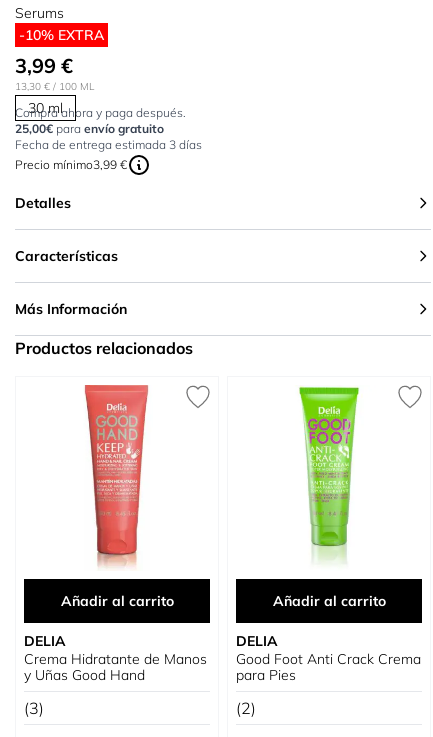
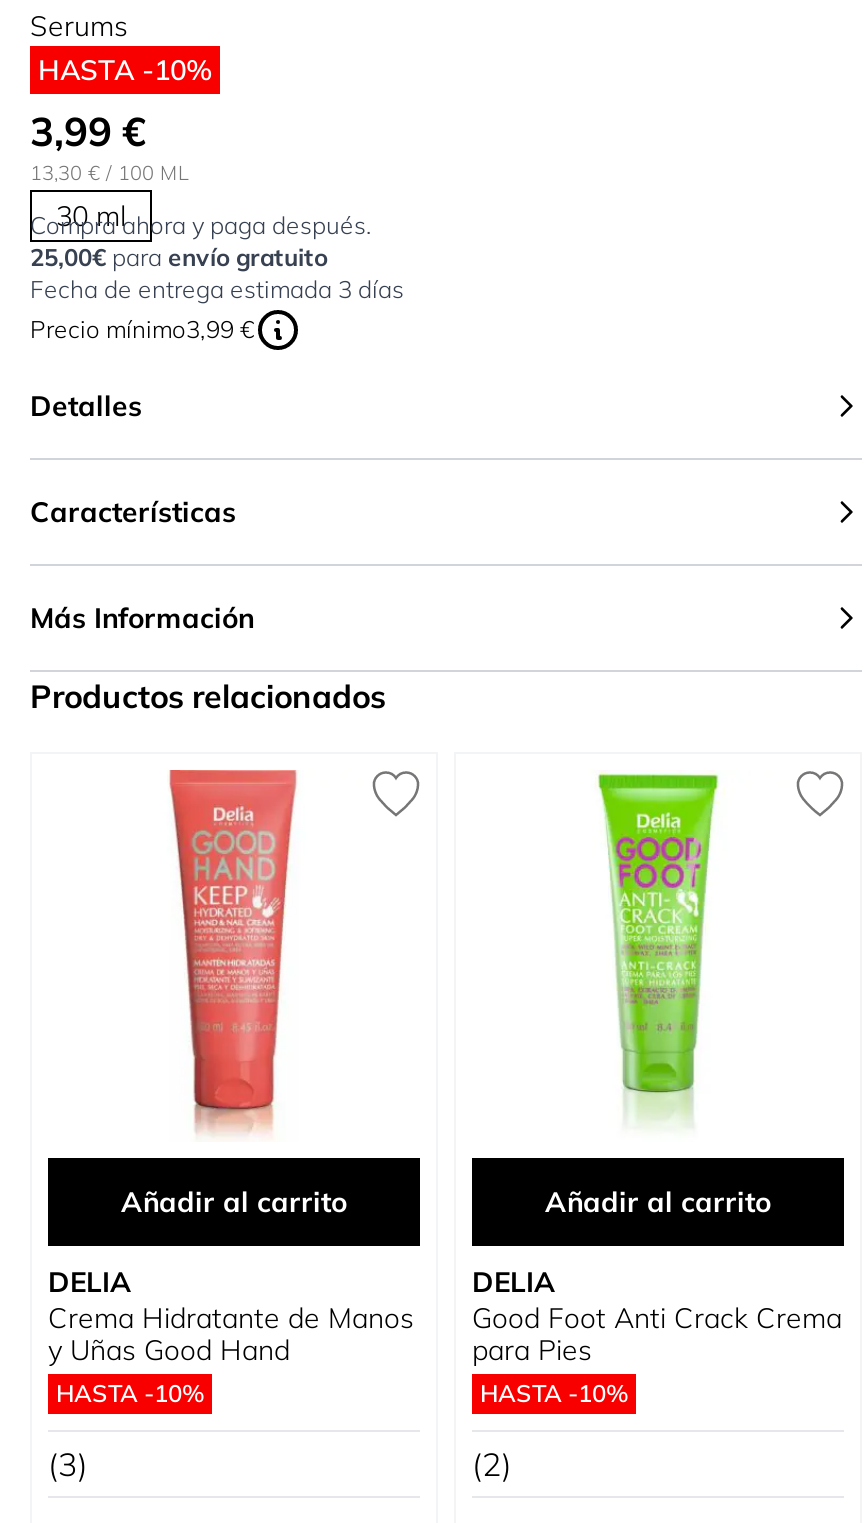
[19,26,104,44] -10% EXTRA -> [38,52,212,88] HASTA -10%
none -> [56,1378,204,1408] HASTA -10%
none -> [480,1378,628,1408] HASTA -10%

